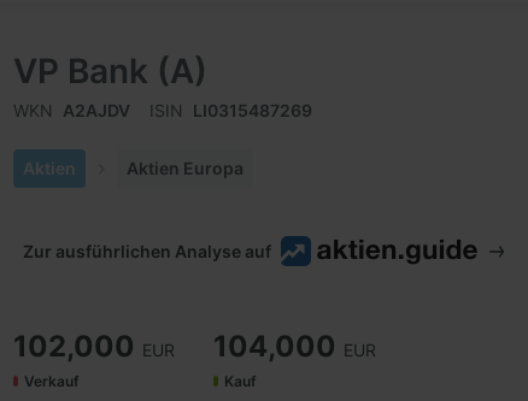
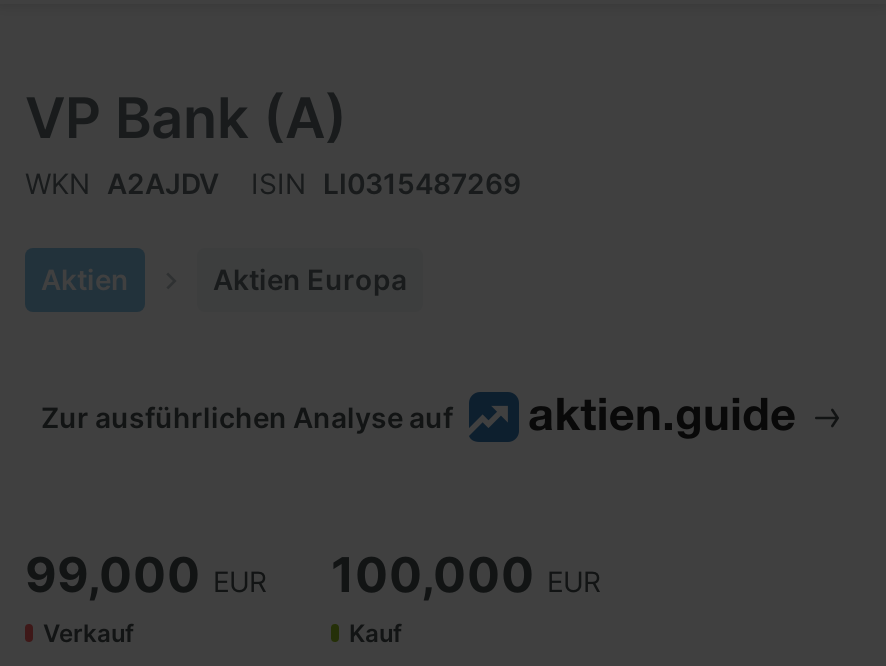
[13,329,175,364] 102,000 EUR -> [25,546,267,604] 99,000 EUR
[213,329,376,364] 104,000 EUR -> [331,546,601,604] 100,000 EUR

